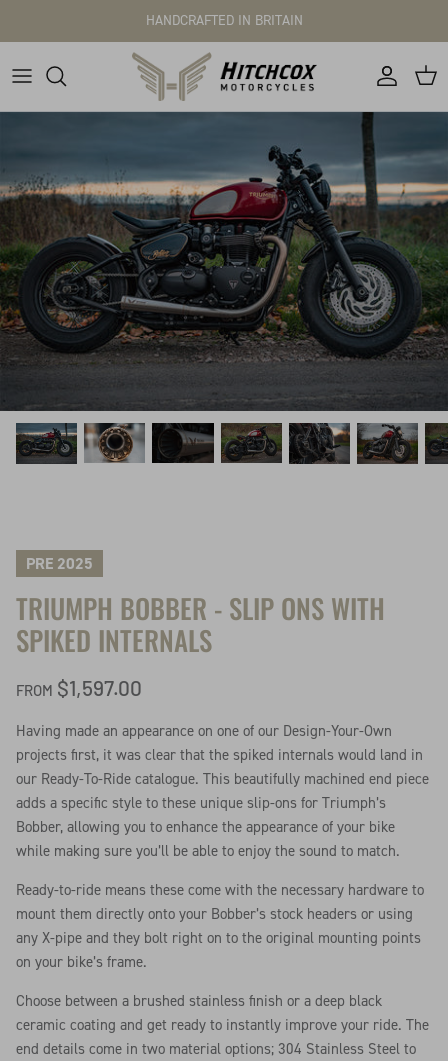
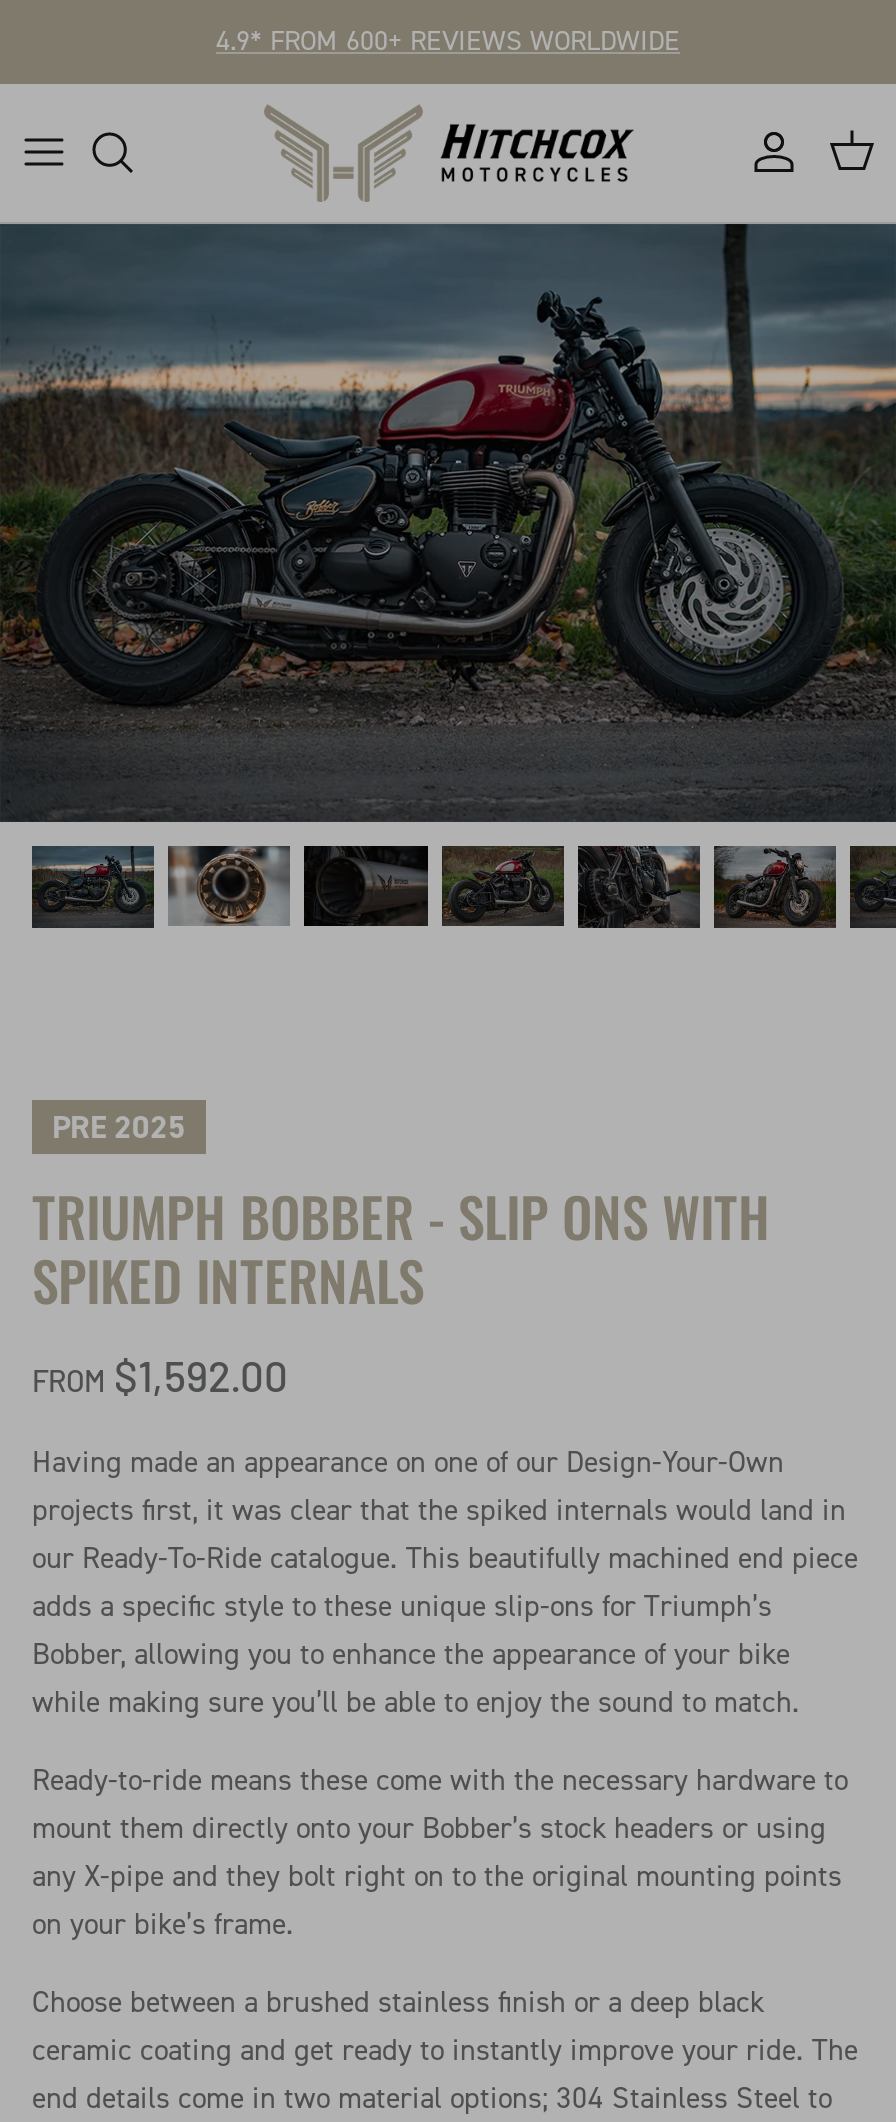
[145,11,302,30] HANDCRAFTED IN BRITAIN -> [216,22,680,60] 4.9* FROM 600+ REVIEWS WORLDWIDE
[16,675,142,700] FROM $1,597.00 -> [32,1349,288,1399] FROM $1,592.00

